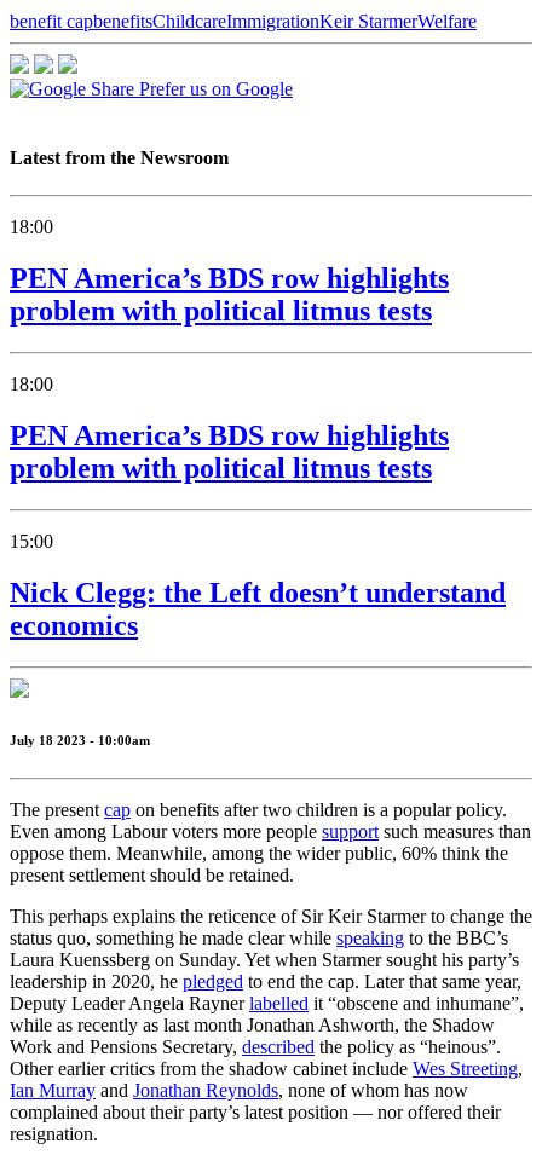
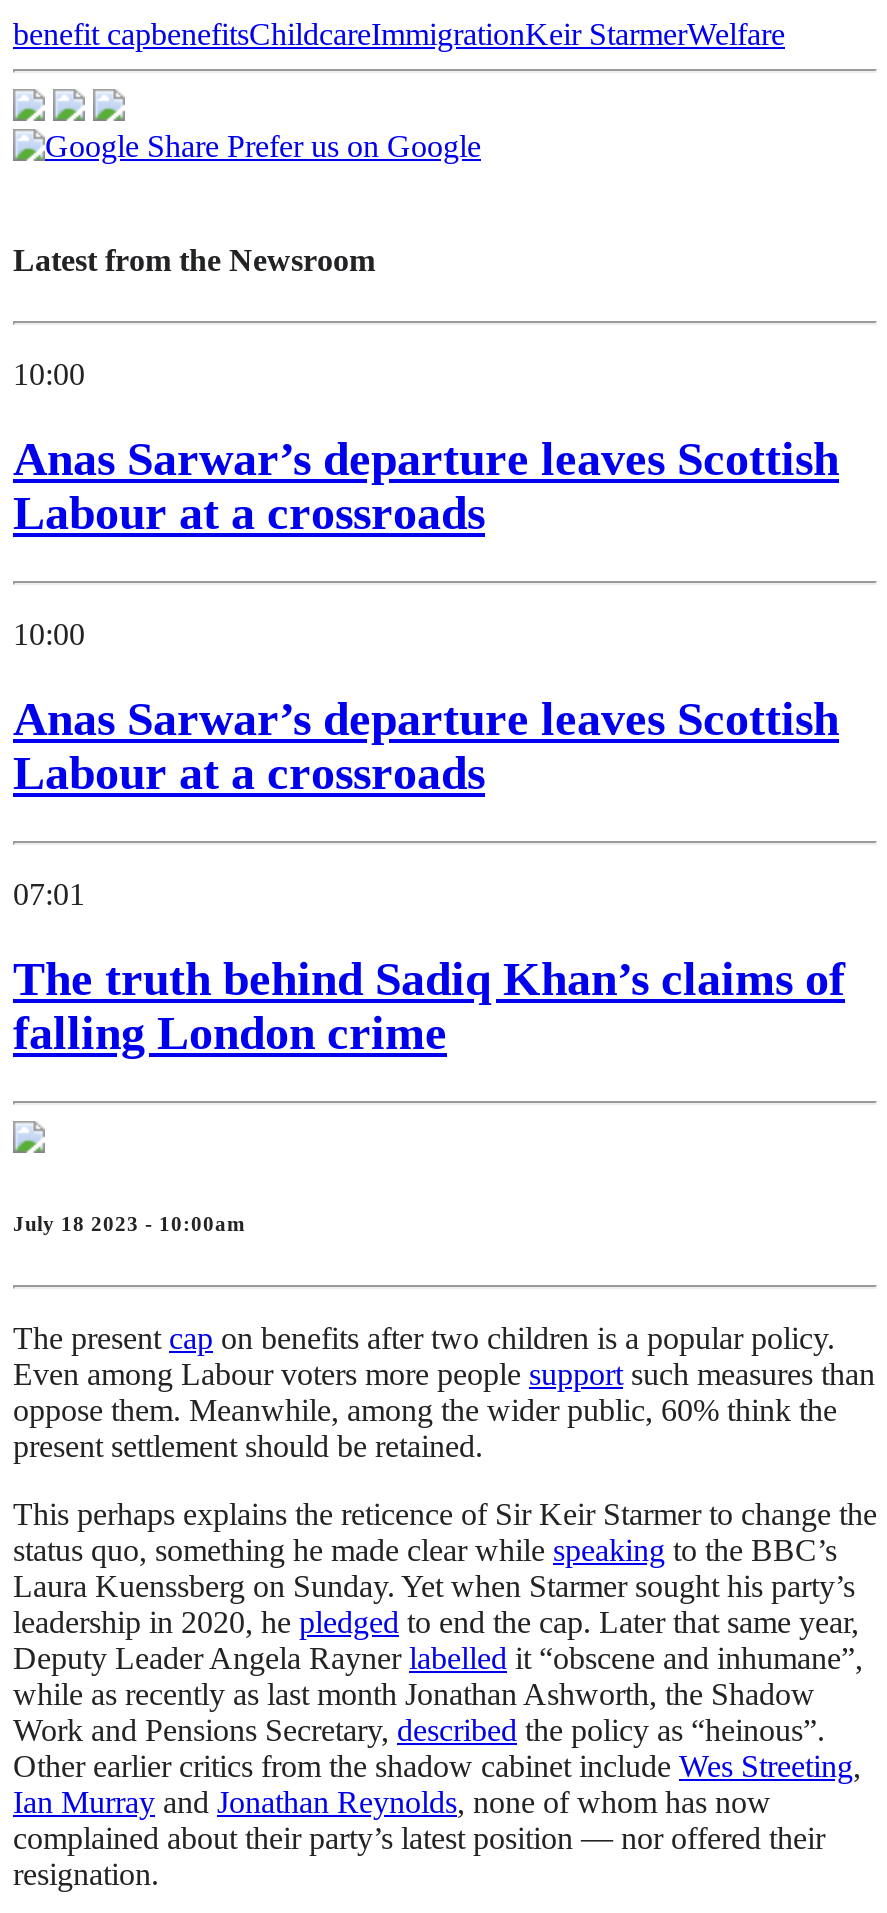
[10,217,53,238] 18:00 -> [13,358,85,392] 10:00
[10,263,449,327] PEN America’s BDS row highlights | problem with political litmus tests -> [13,434,839,540] Anas Sarwar’s departure leaves Scottish | Labour at a crossroads
[10,374,53,395] 18:00 -> [13,617,85,651] 10:00
[10,420,449,484] PEN America’s BDS row highlights | problem with political litmus tests -> [13,693,839,799] Anas Sarwar’s departure leaves Scottish | Labour at a crossroads
[10,531,53,551] 15:00 -> [13,877,85,911] 07:01
[10,577,506,641] Nick Clegg: the Left doesn’t understand | economics -> [13,953,845,1059] The truth behind Sadiq Khan’s claims of | falling London crime

